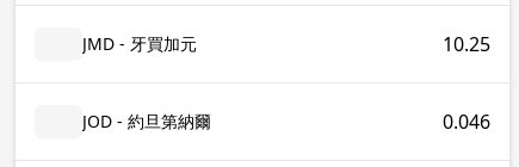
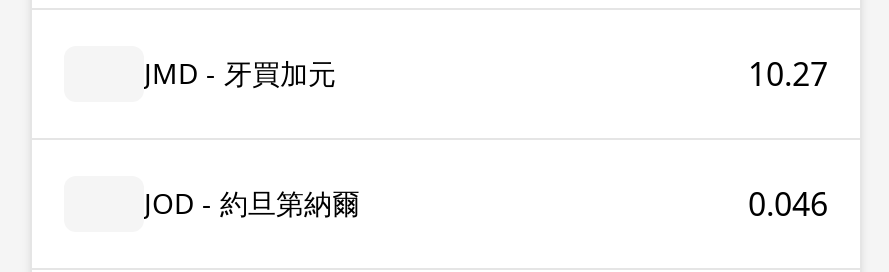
[443,31,490,57] 10.25 -> [748,52,828,96] 10.27

